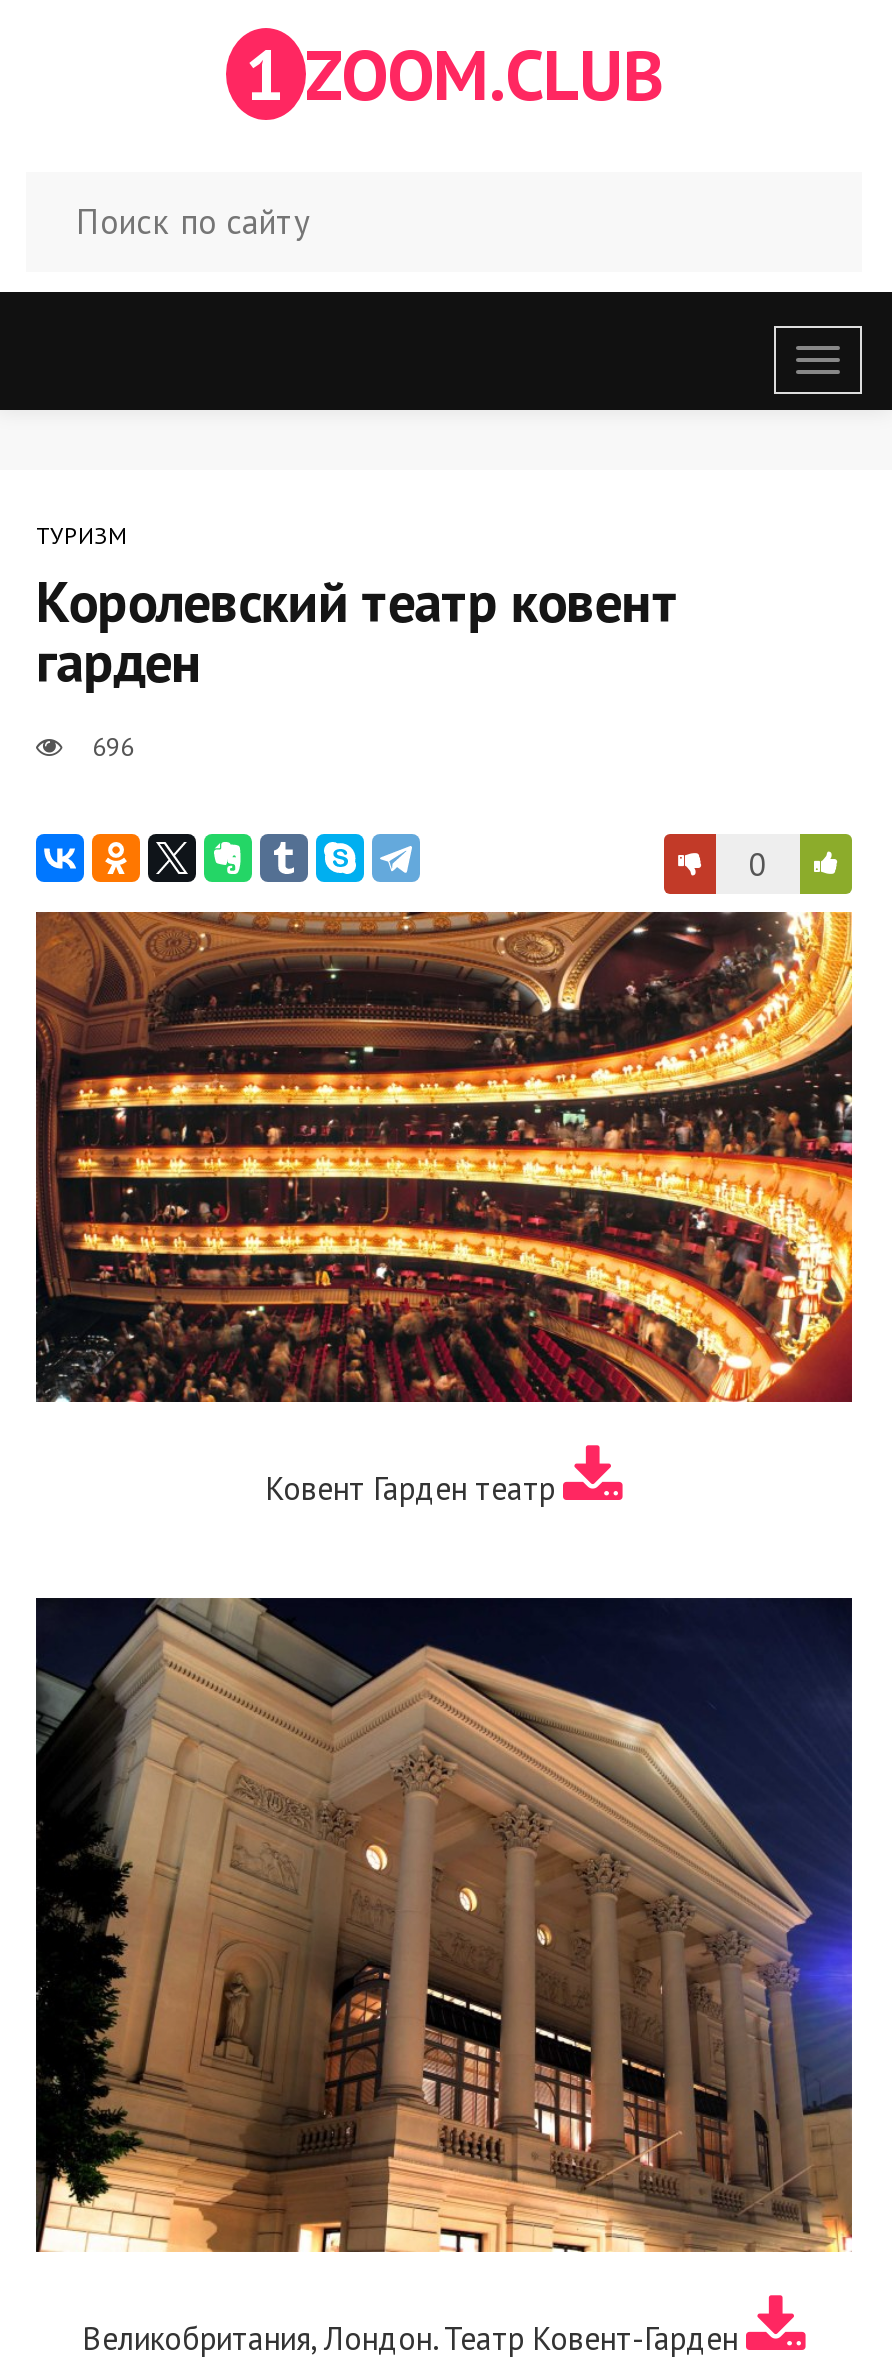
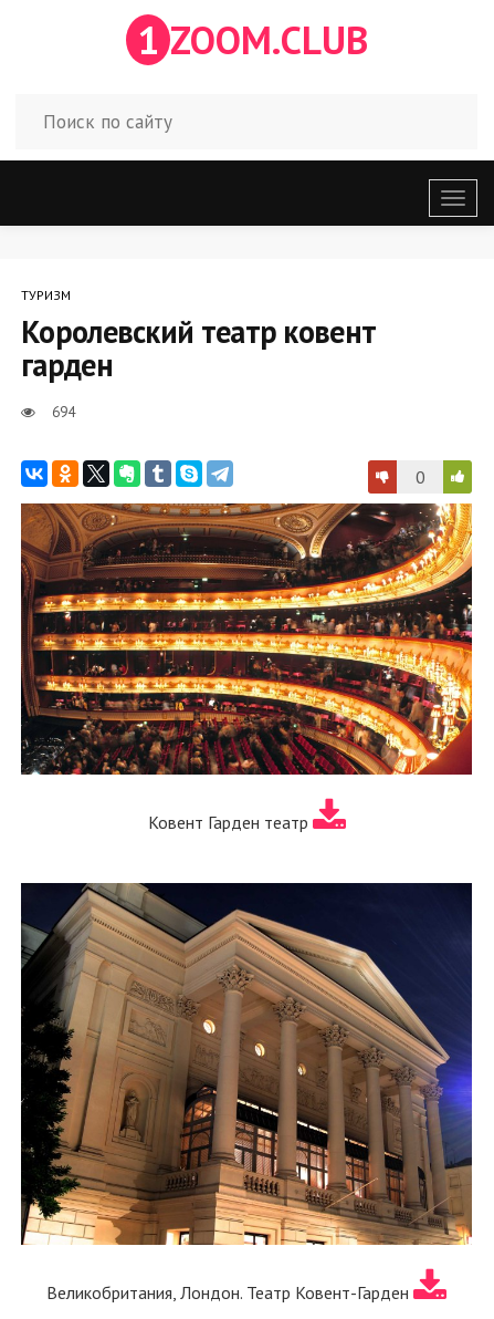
[86,730,134,764] 696 -> [49,403,75,422] 694

